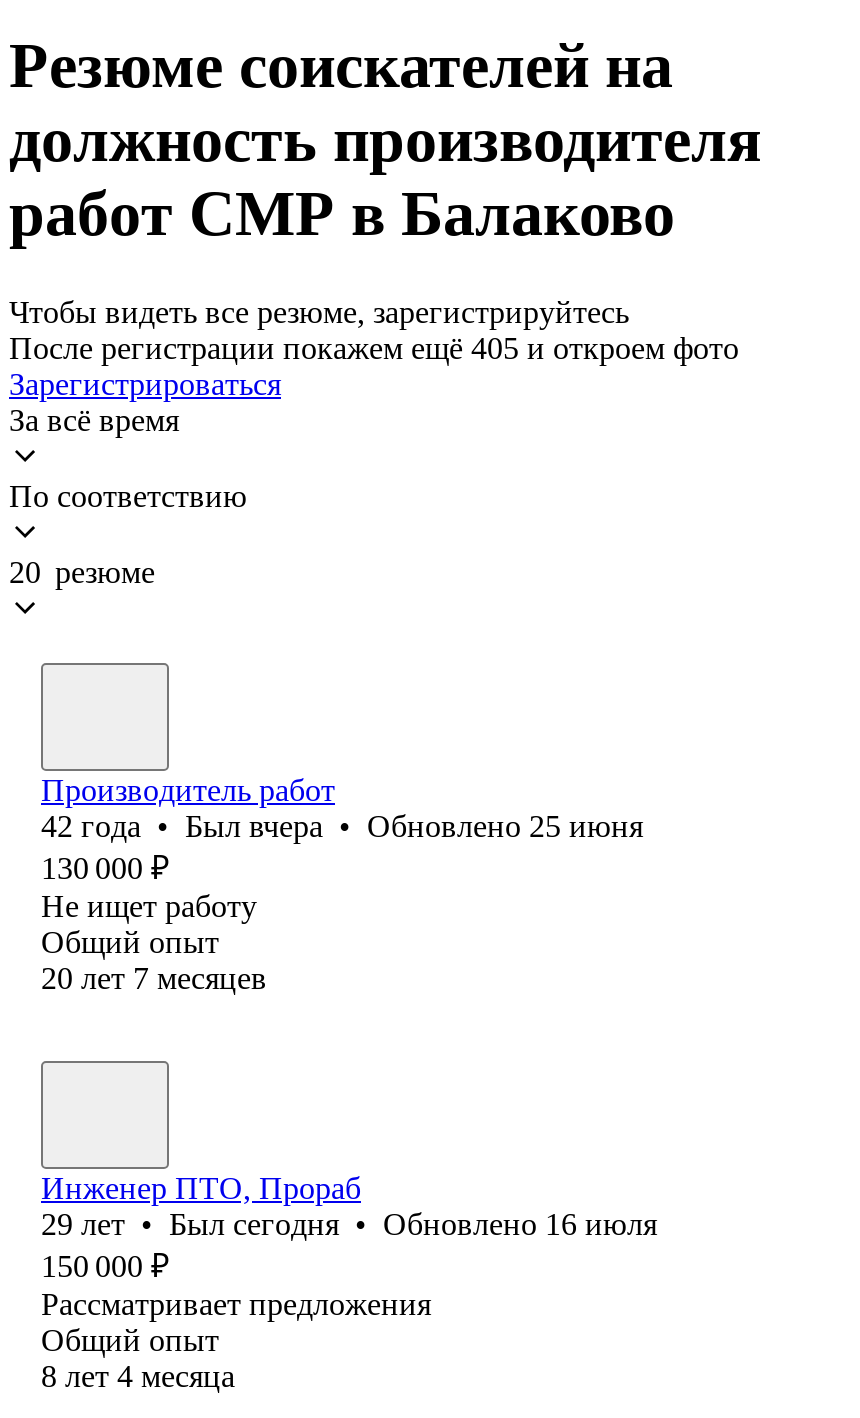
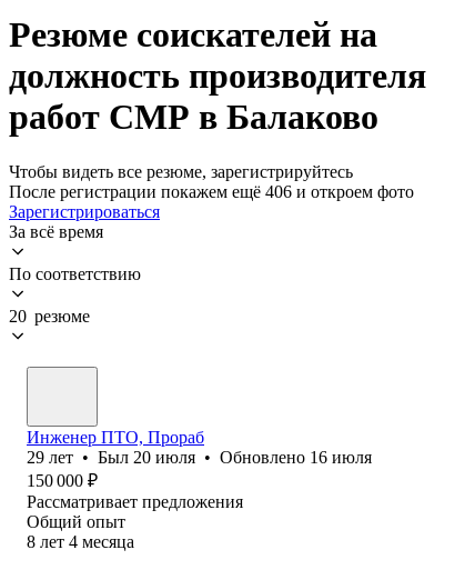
[9,331,739,365] После регистрации покажем ещё 405 и откроем фото -> [9,182,414,201] После регистрации покажем ещё 406 и откроем фото
[41,773,643,995] Производитель работ | 42 года • Был вчера • Обновлено 25 июня | 130 000 ₽ | Не ищет работу | Общий опыт | 20 лет 7 месяцев -> none
[41,1207,657,1241] 29 лет • Был сегодня • Обновлено 16 июля -> [27,448,372,467] 29 лет • Был 20 июля • Обновлено 16 июля

